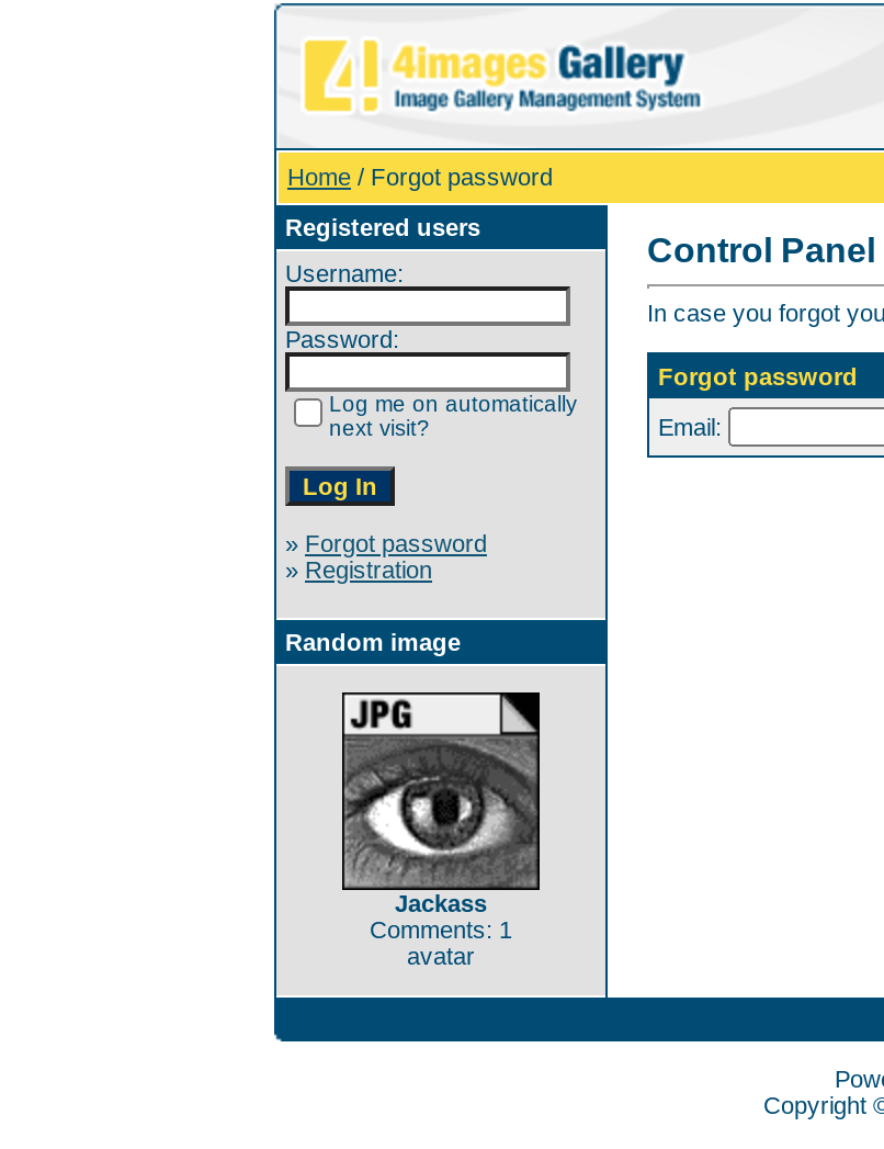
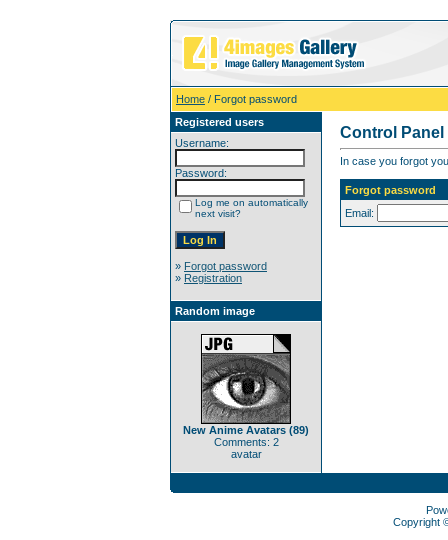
[370,890,512,943] Jackass | Comments: 1 -> [183,424,309,448] New Anime Avatars (89) | Comments: 2

